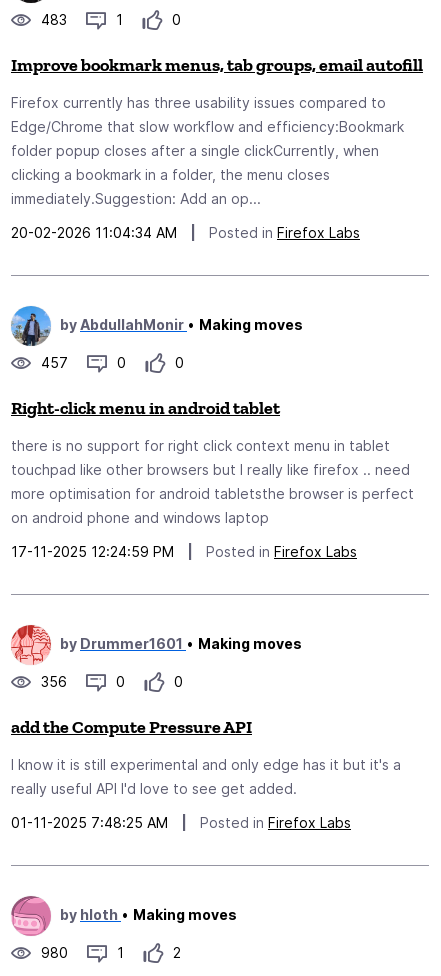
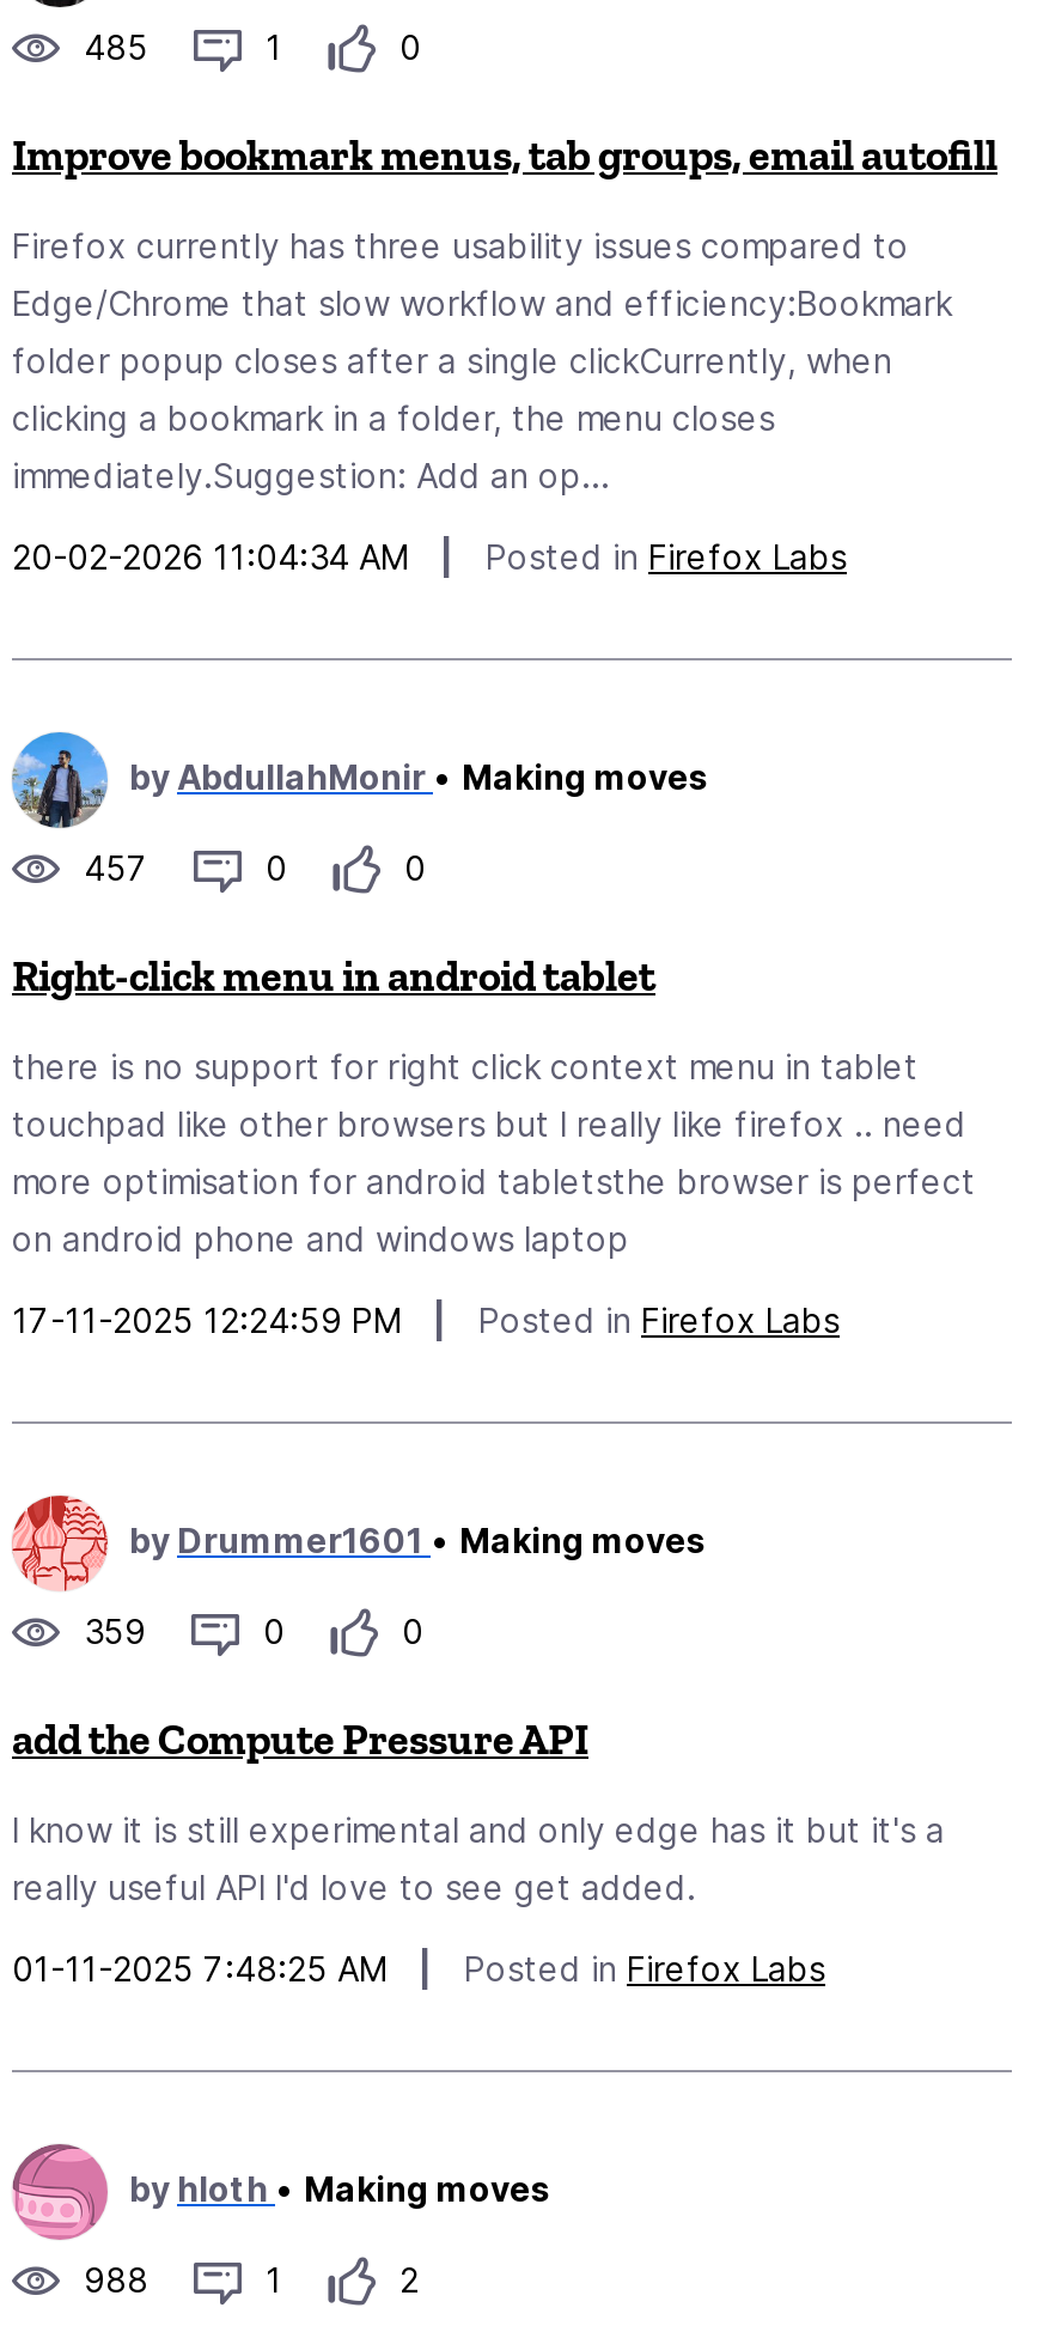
[41,11,67,28] 483 -> [84,26,148,67] 485
[41,673,67,690] 356 -> [84,1611,146,1651] 359
[41,944,68,961] 980 -> [84,2259,148,2300] 988

